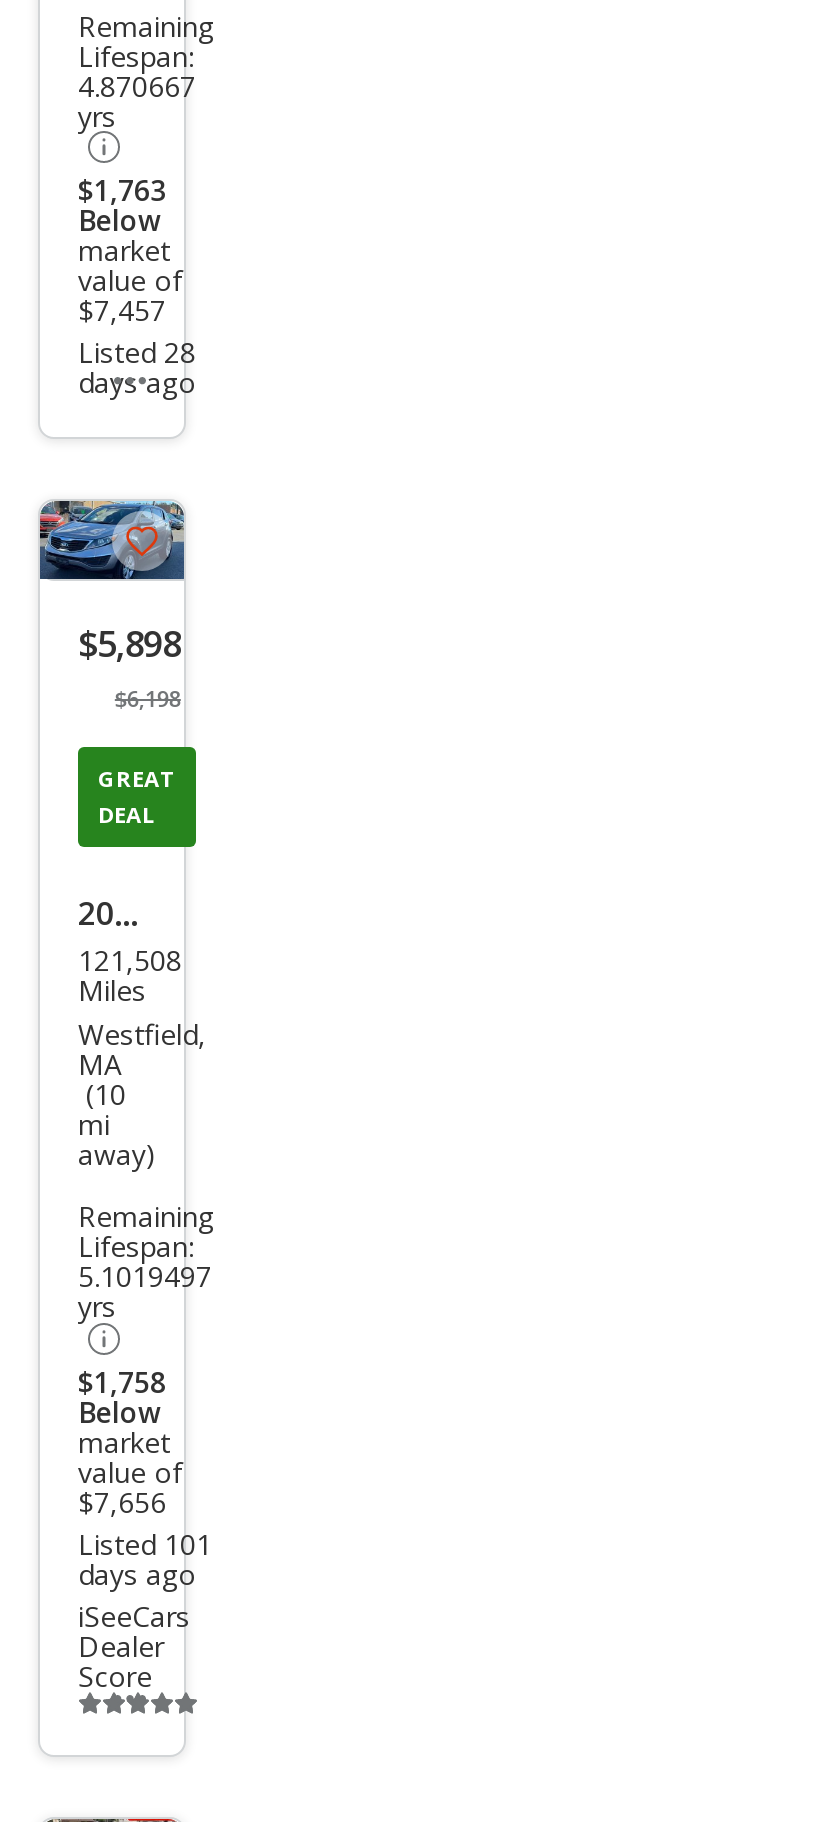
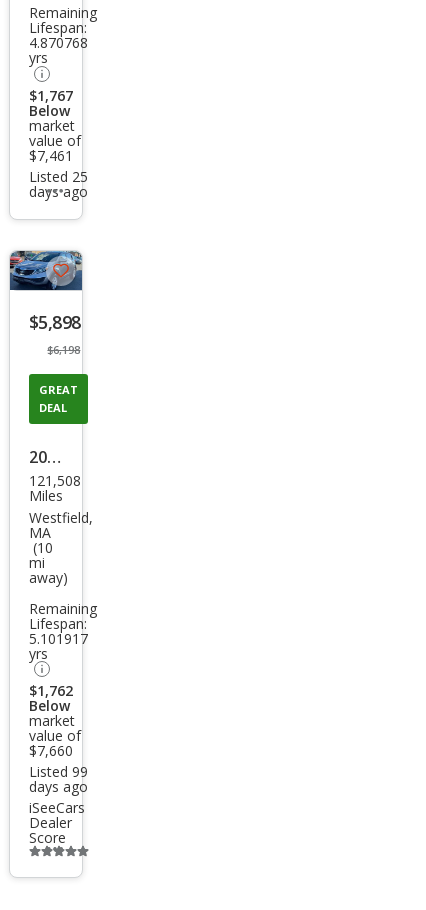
[78,67,196,105] 4.870667 -> [29,33,88,52] 4.870768
[78,171,166,209] $1,763 -> [29,85,73,104] $1,767
[78,291,166,329] $7,457 -> [29,145,73,164] $7,461
[78,333,196,371] Listed 28 -> [29,166,88,185] Listed 25
[78,1258,212,1296] 5.1019497 -> [29,629,88,648] 5.101917
[78,1363,166,1401] $1,758 -> [29,681,73,700] $1,762
[78,1483,166,1521] $7,656 -> [29,741,73,760] $7,660
[78,1525,212,1563] Listed 101 -> [29,762,88,781] Listed 99

